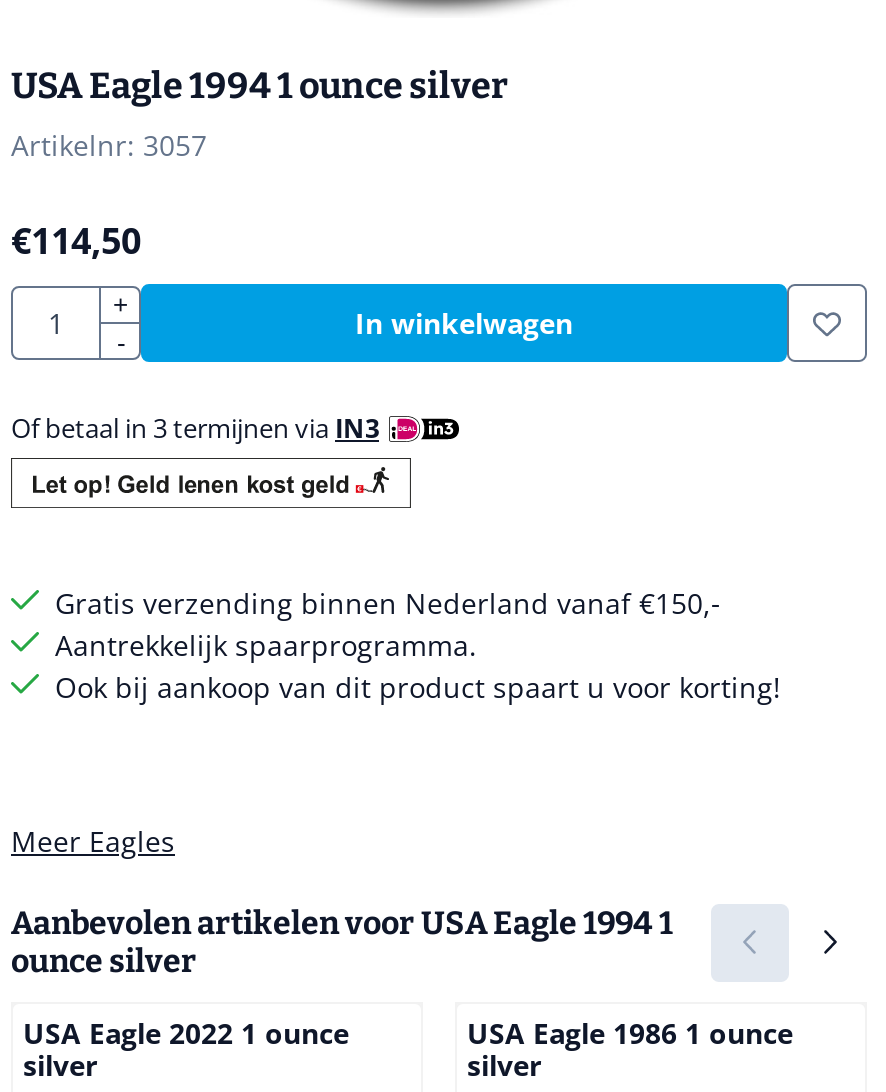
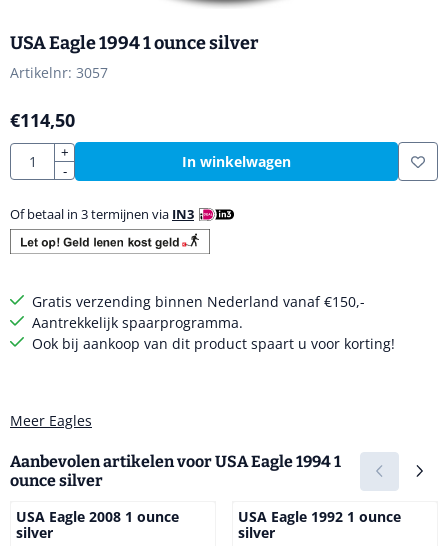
[23,1014,349,1052] USA Eagle 2022 1 ounce -> [16,507,179,526] USA Eagle 2008 1 ounce
[467,1014,793,1052] USA Eagle 1986 1 ounce -> [238,507,401,526] USA Eagle 1992 1 ounce

